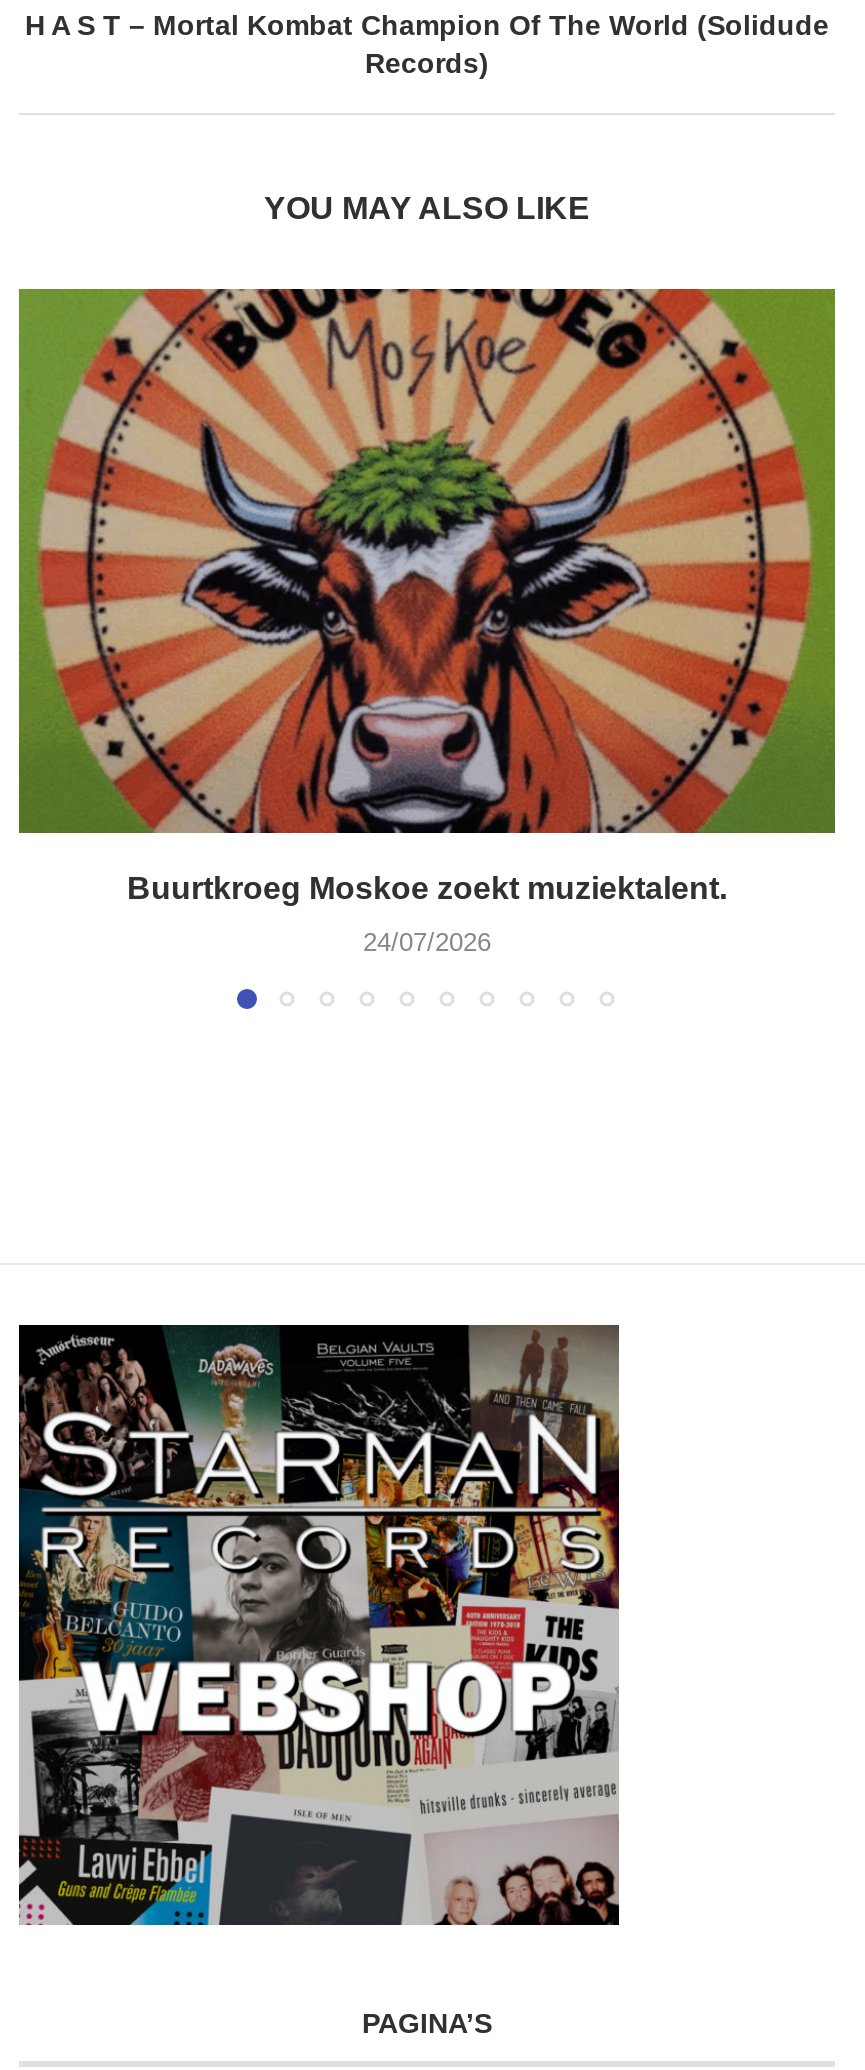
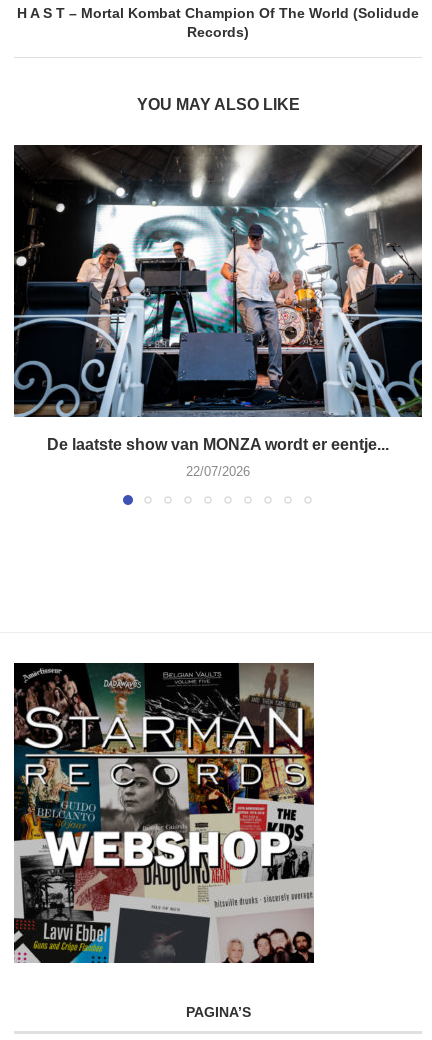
[17,287,837,905] [image] | Buurtkroeg Moskoe zoekt muziektalent. -> [13,144,423,453] [image] | De laatste show van MONZA wordt er eentje...
[363,927,491,957] 24/07/2026 -> [186,464,250,479] 22/07/2026

